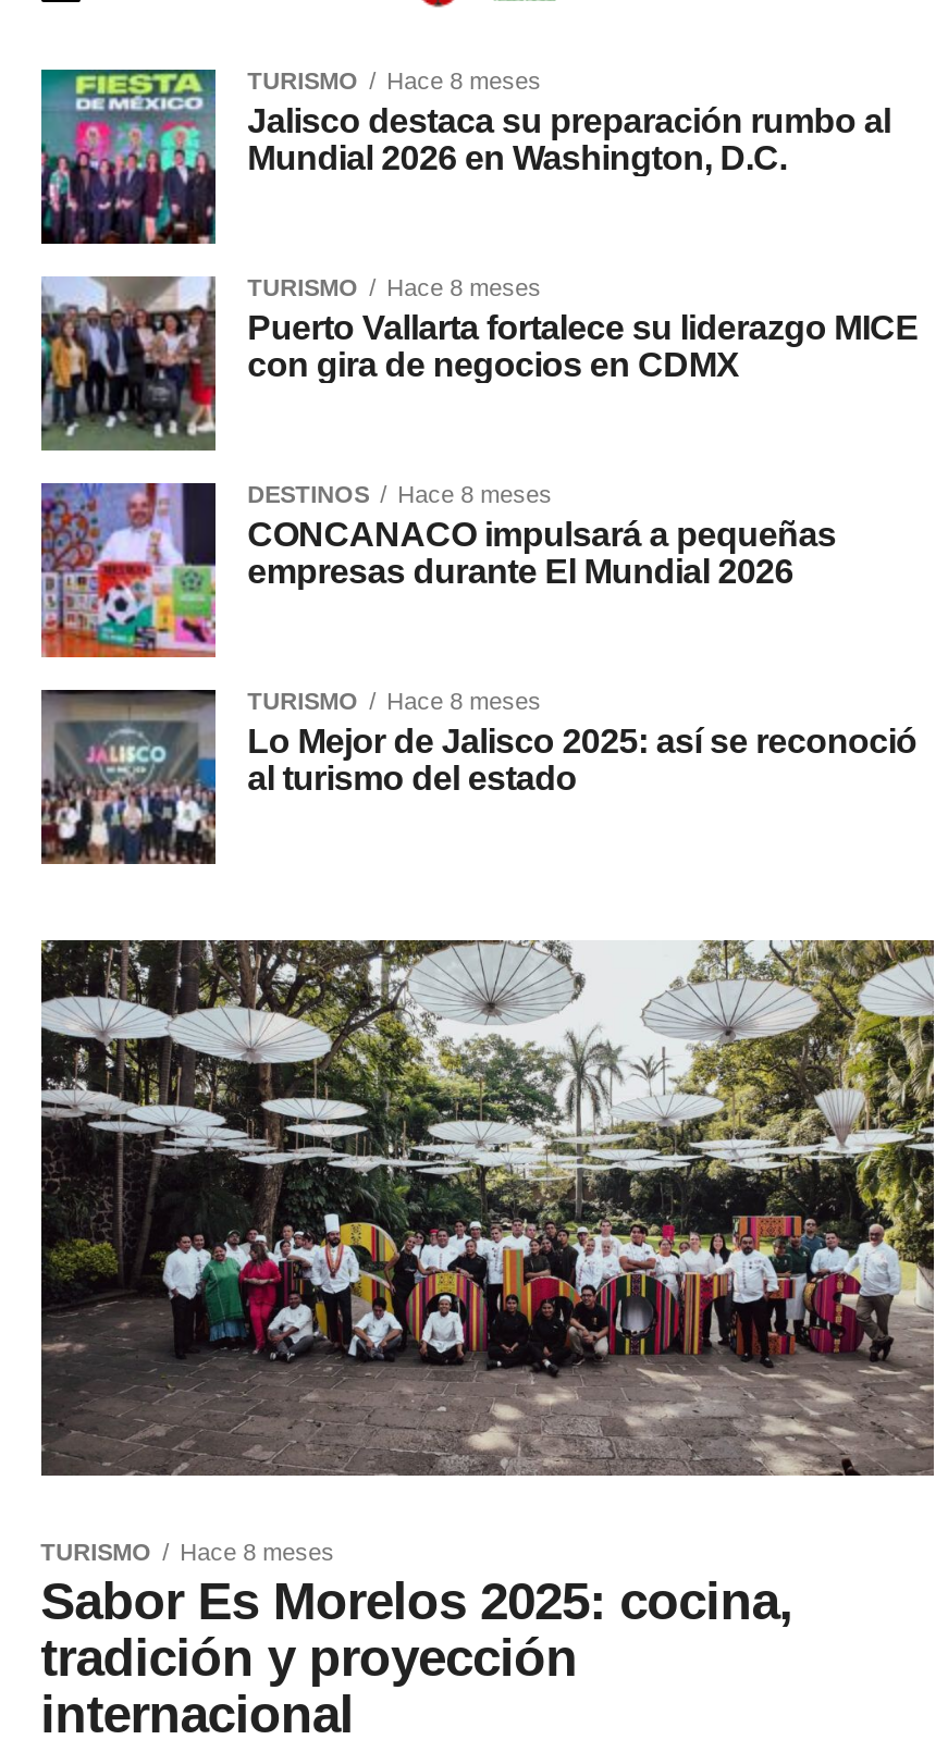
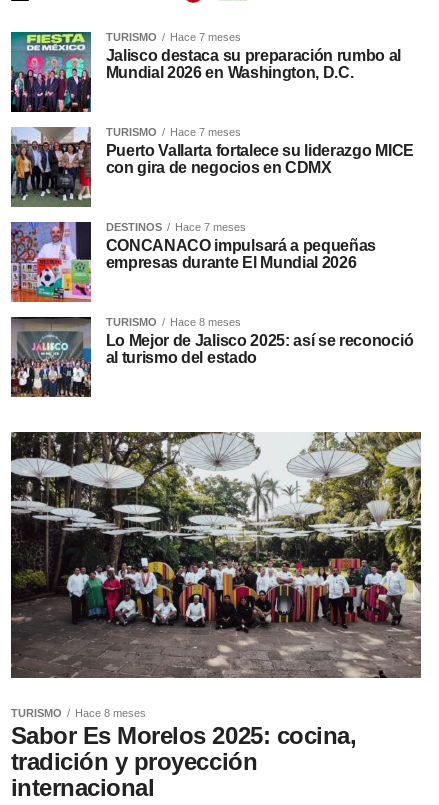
[248,67,541,94] TURISMO Hace 8 meses -> [106,31,241,43] TURISMO Hace 7 meses
[248,274,541,300] TURISMO Hace 8 meses -> [106,126,241,138] TURISMO Hace 7 meses
[248,481,552,507] DESTINOS Hace 8 meses -> [106,221,246,233] DESTINOS Hace 7 meses

